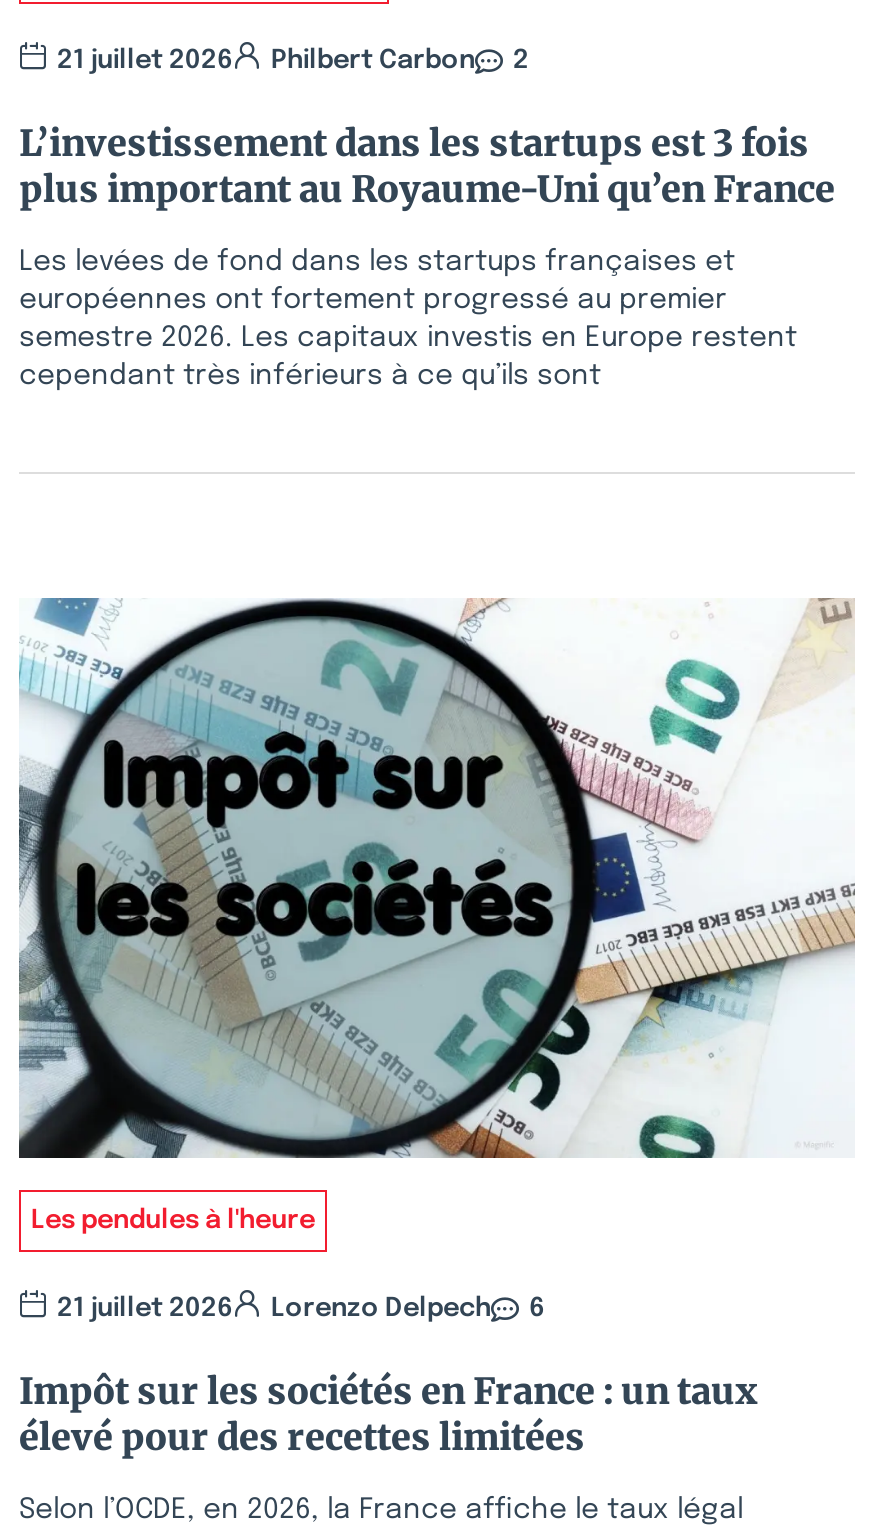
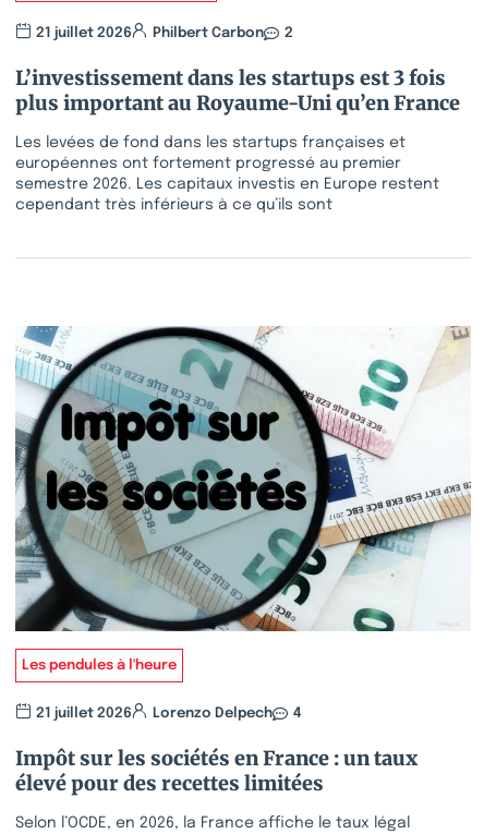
[57,1296,545,1322] 21 juillet 2026 Lorenzo Delpech 6 -> [36,706,302,721] 21 juillet 2026 Lorenzo Delpech 4

